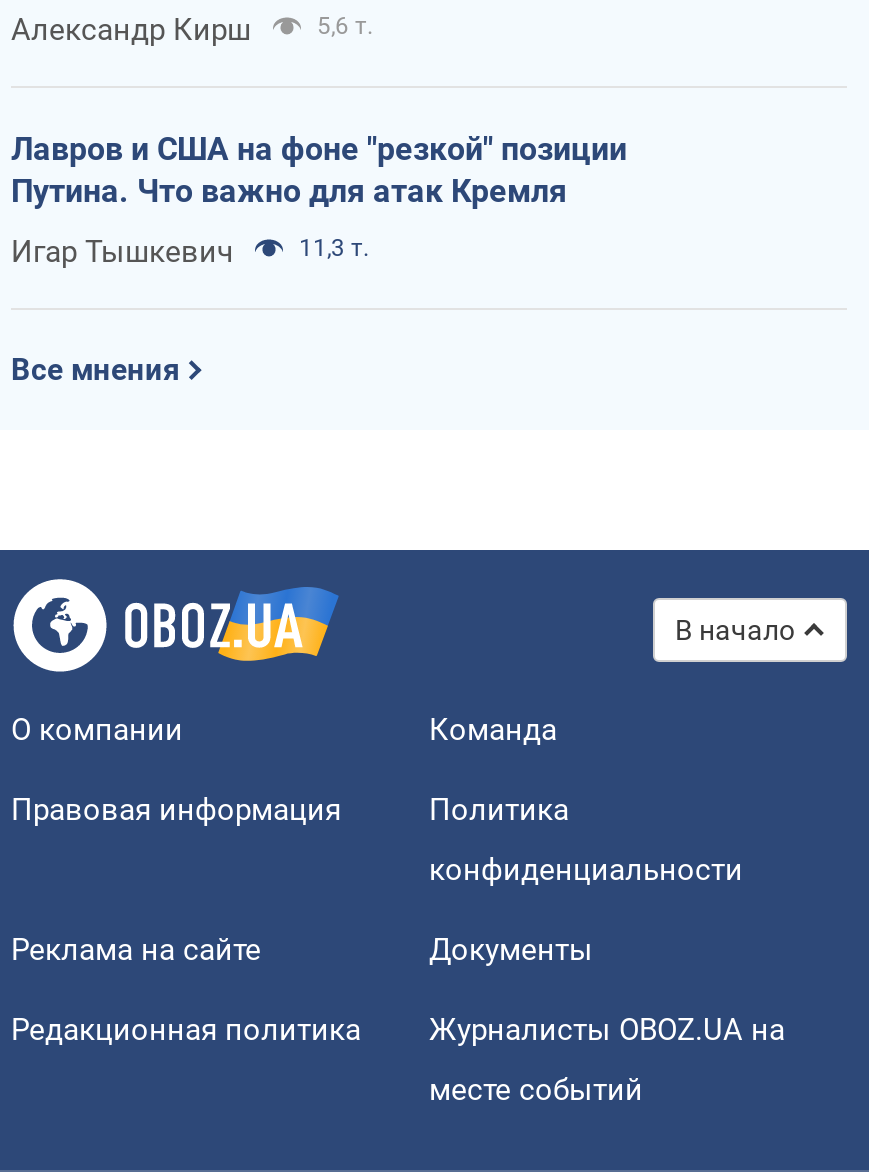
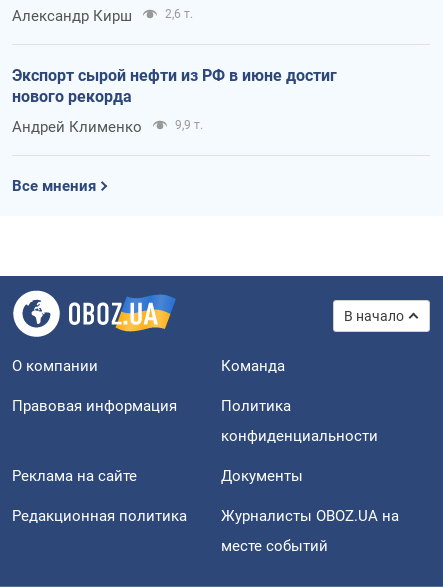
[317,11,373,39] 5,6 т. -> [165,7,193,21] 2,6 т.
[11,129,627,209] Лавров и США на фоне "резкой" позиции | Путина. Что важно для атак Кремля -> [12,66,337,106] Экспорт сырой нефти из РФ в июне достиг | нового рекорда
[11,233,369,269] Игар Тышкевич | 11,3 т. -> [12,118,203,136] Андрей Клименко | 9,9 т.

